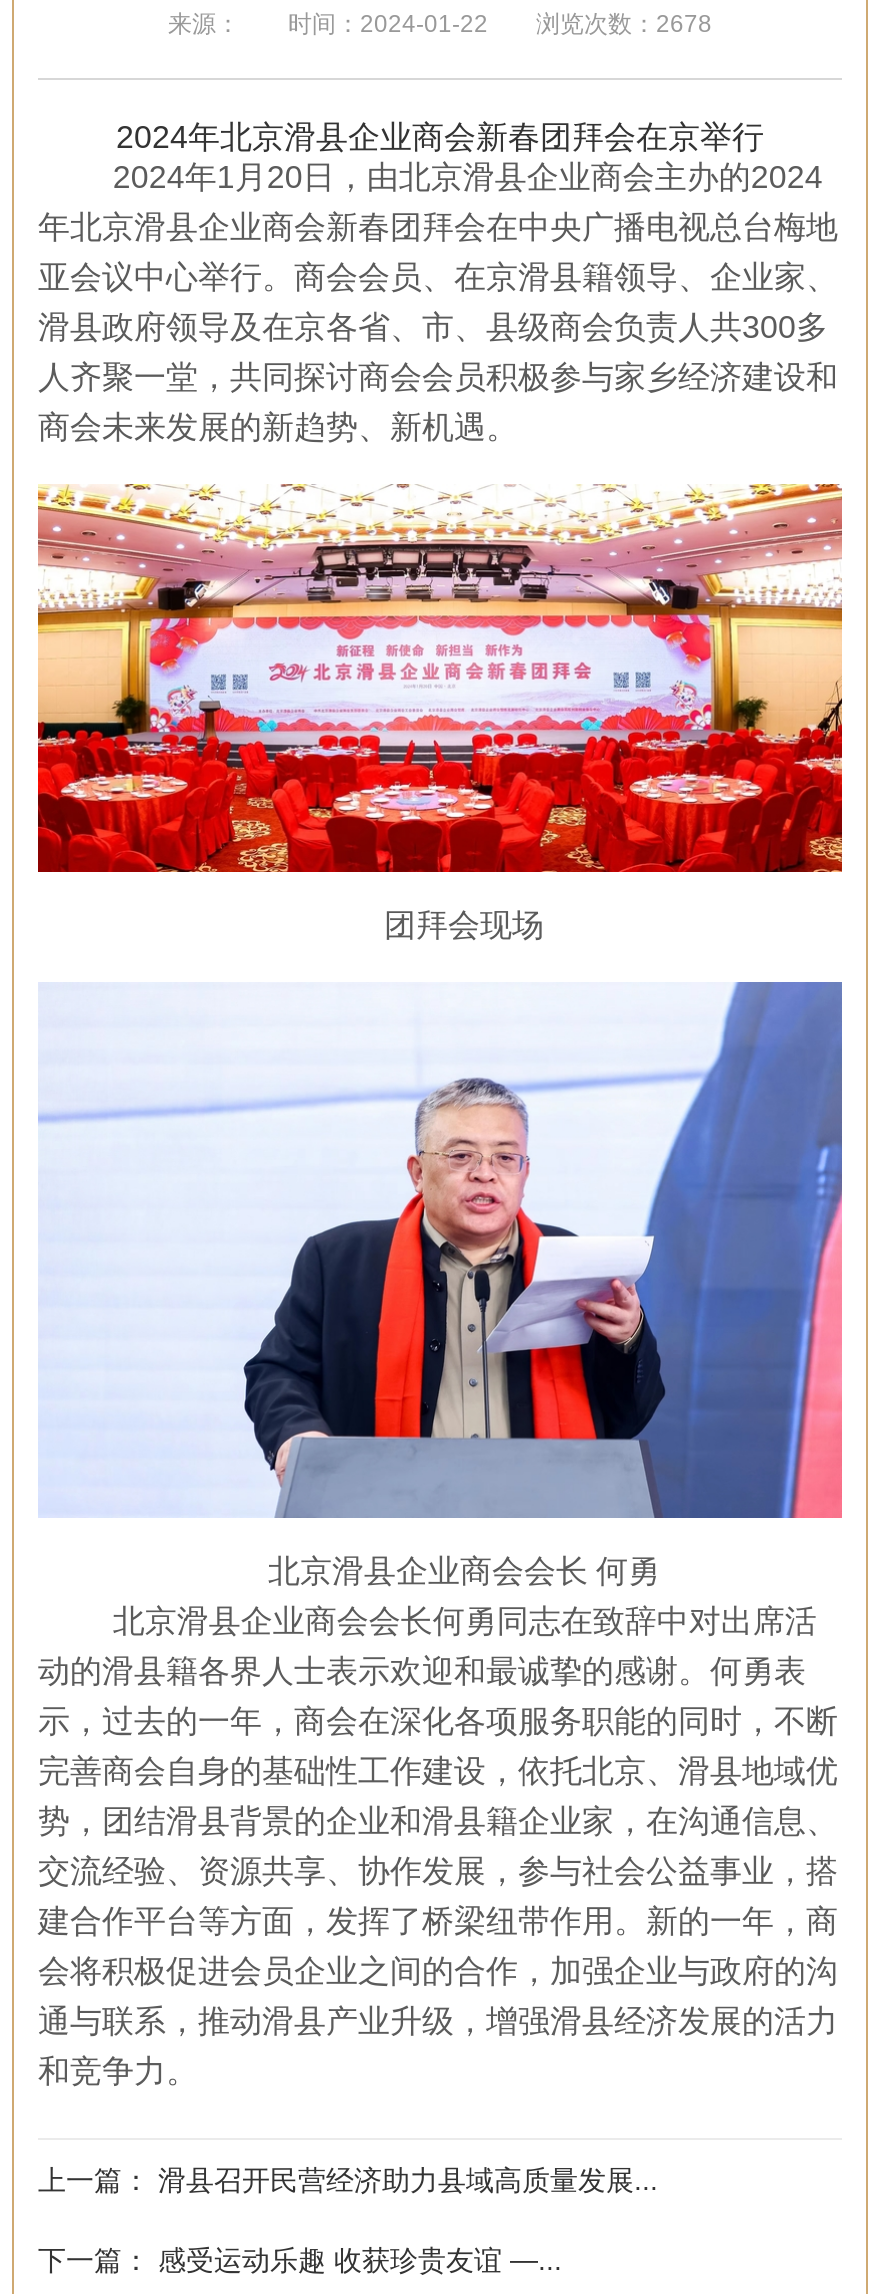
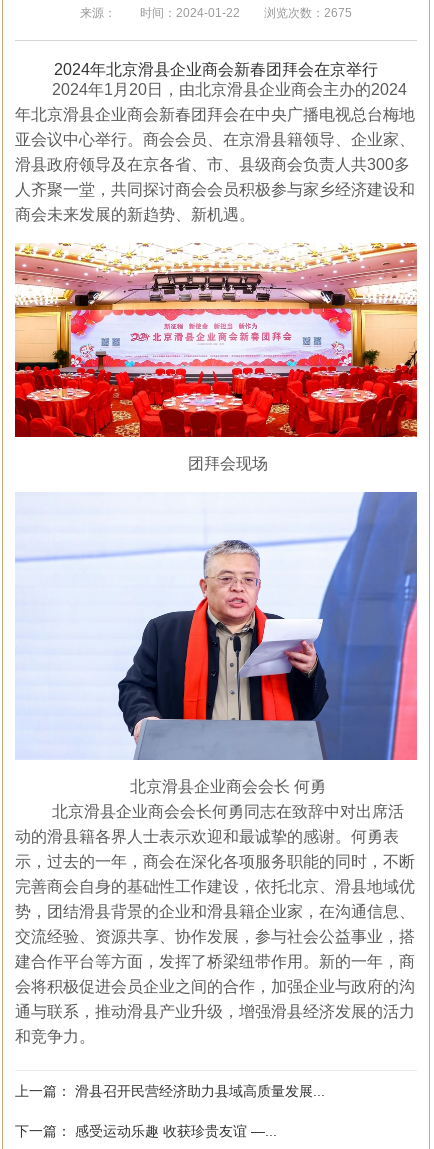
[168,10,712,38] 来源： 时间：2024-01-22 浏览次数：2678 -> [80,6,352,20] 来源： 时间：2024-01-22 浏览次数：2675

